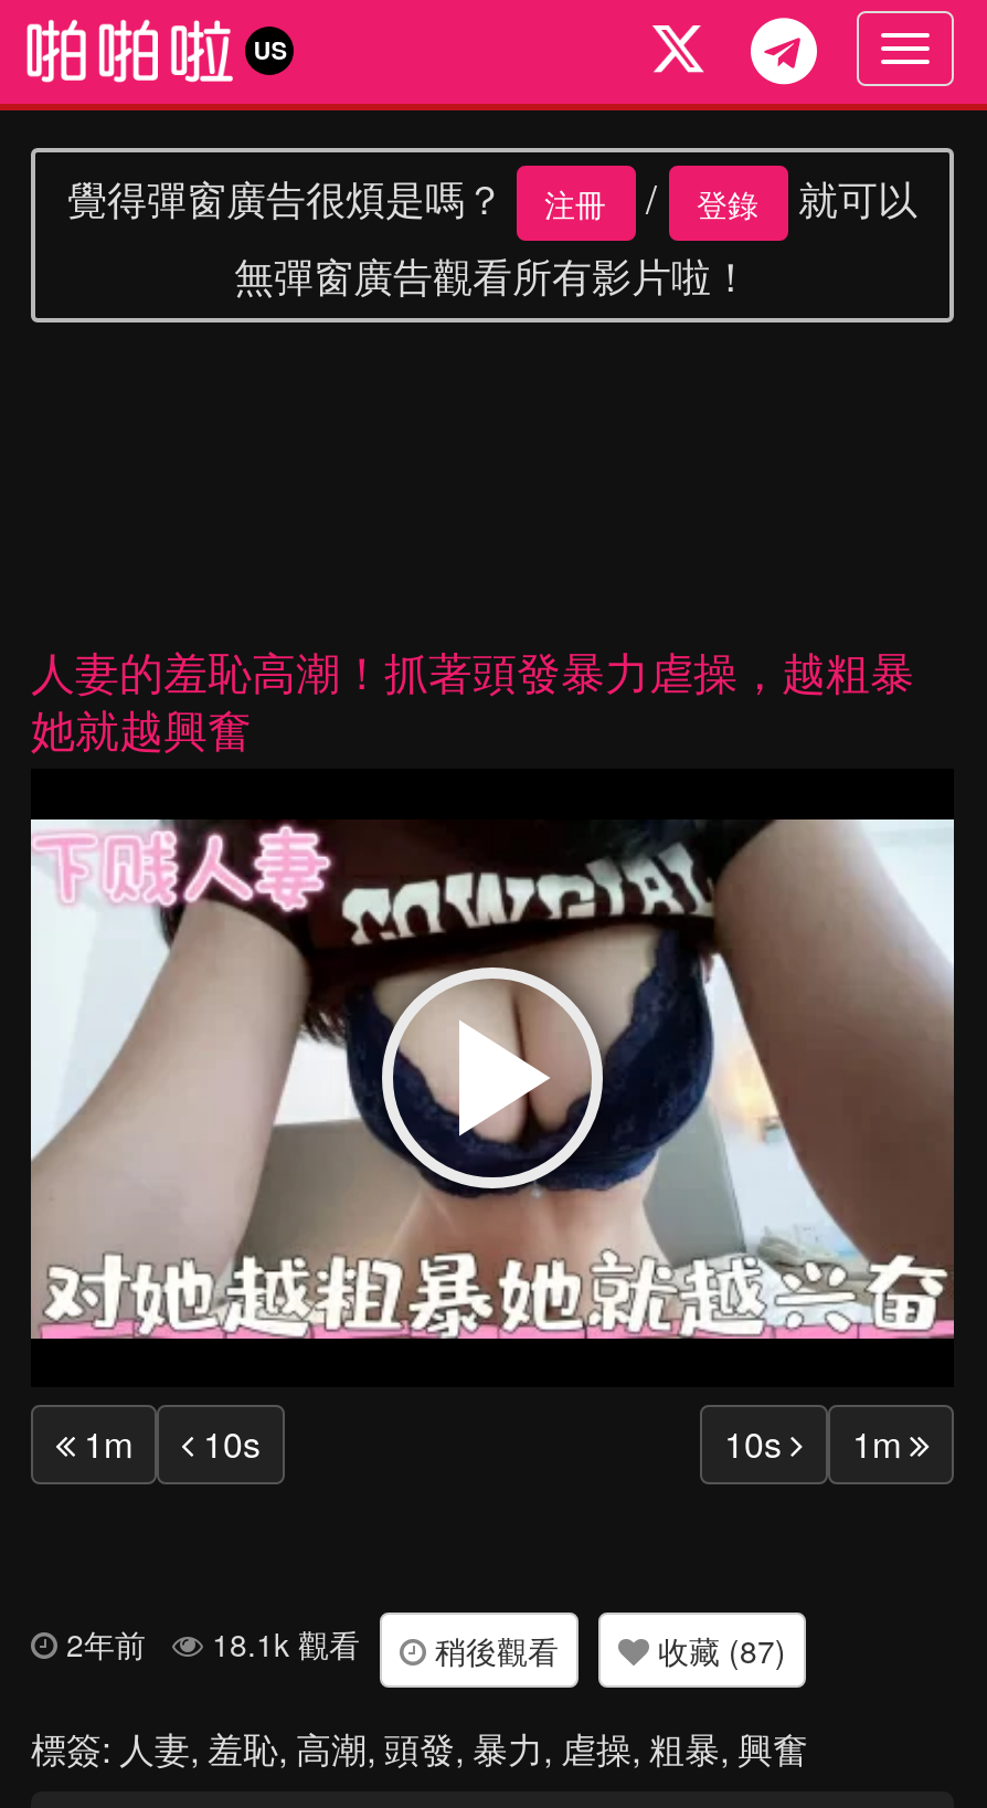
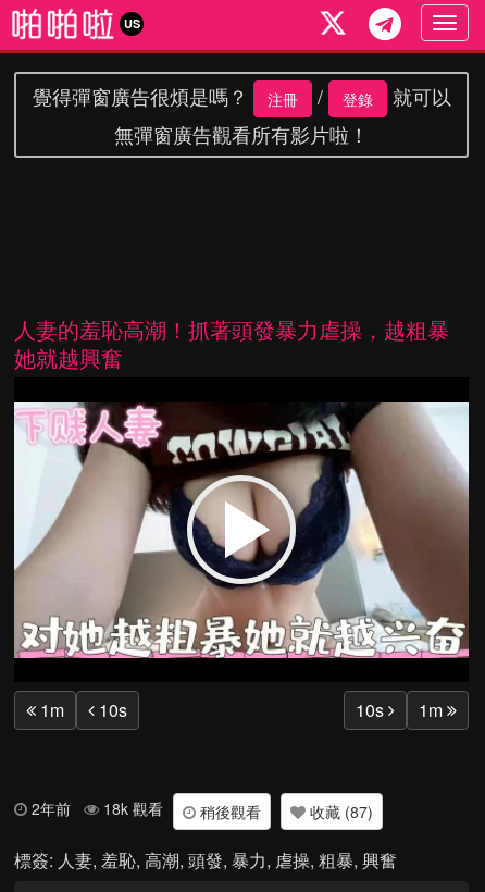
[66,1622,559,1671] 2年前 18.1k 觀看 稍後觀看 -> [32,798,261,822] 2年前 18k 觀看 稍後觀看

